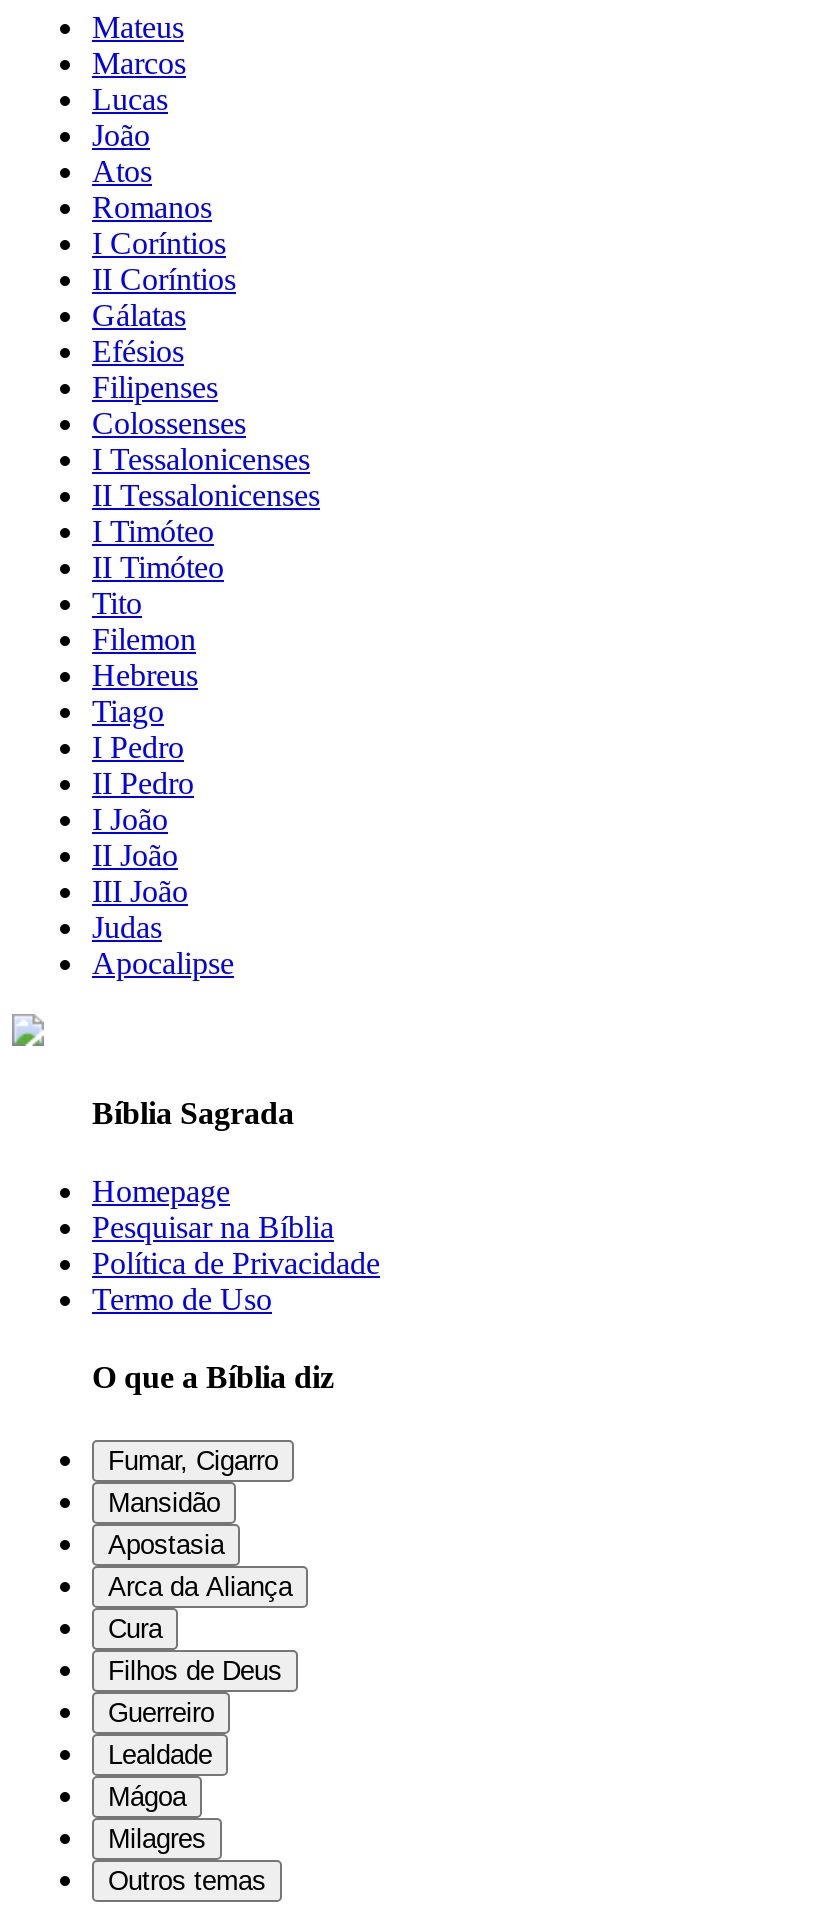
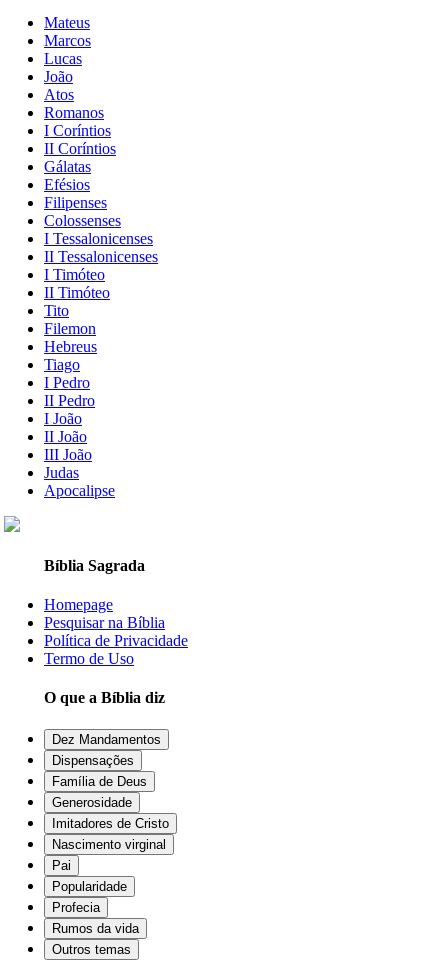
[108,1445,292,1853] Fumar, Cigarro | Mansidão | Apostasia | Arca da Aliança | Cura | Filhos de Deus | Guerreiro | Lealdade | Mágoa | Milagres -> [52,732,169,936] Dez Mandamentos | Dispensações | Família de Deus | Generosidade | Imitadores de Cristo | Nascimento virginal | Pai | Popularidade | Profecia | Rumos da vida

